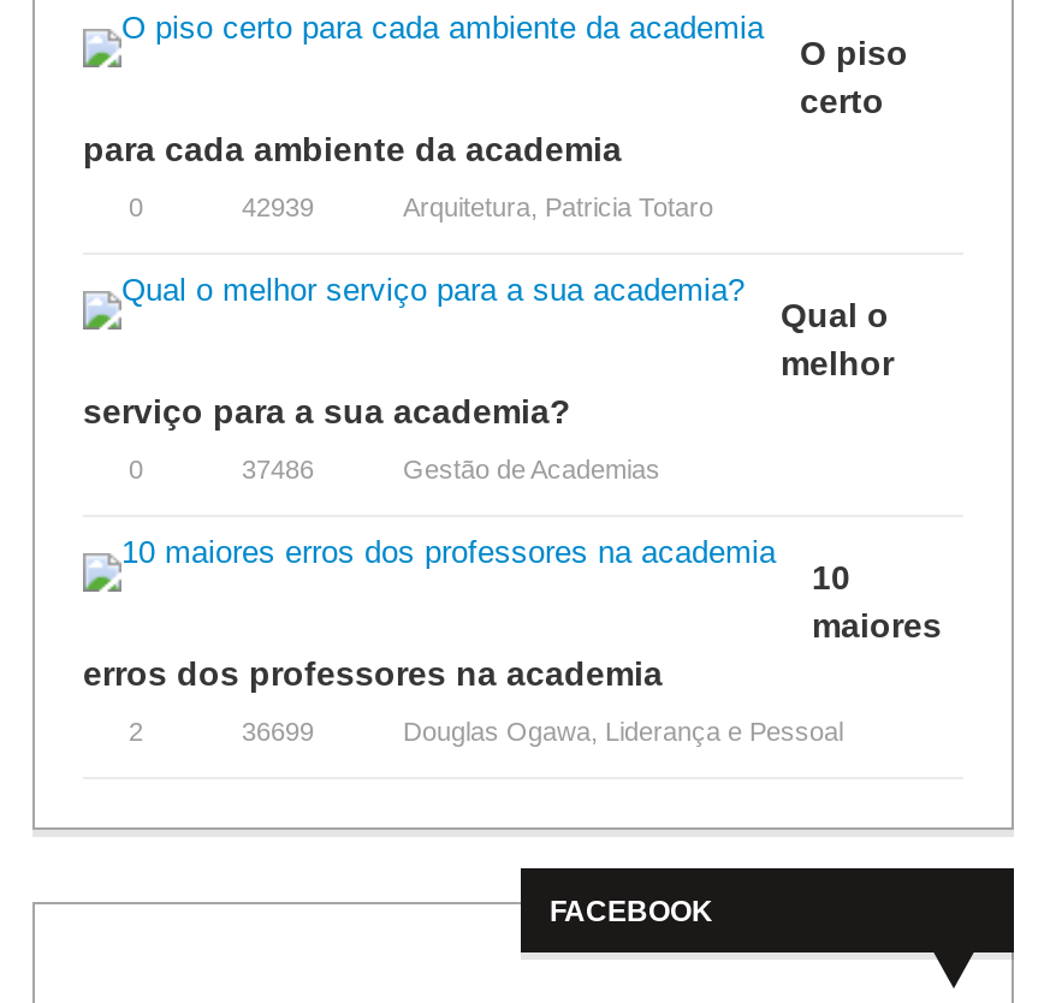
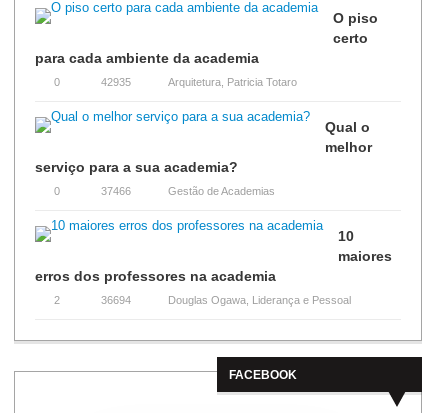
[242,192,321,221] 42939 -> [101,76,134,88] 42935
[242,455,321,483] 37486 -> [101,185,134,197] 37466
[242,717,321,746] 36699 -> [101,294,134,306] 36694

